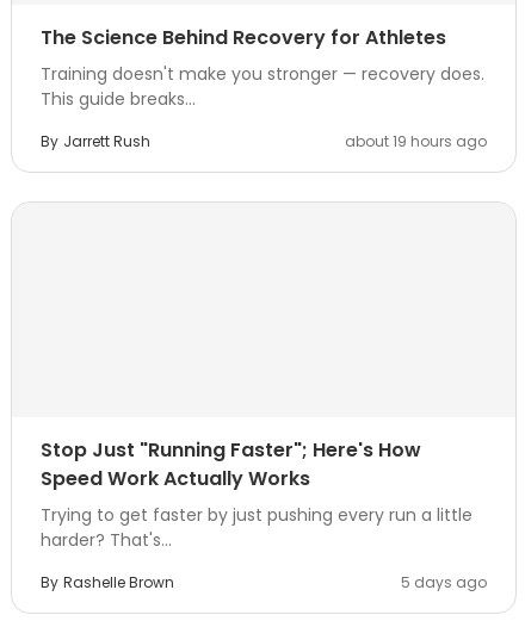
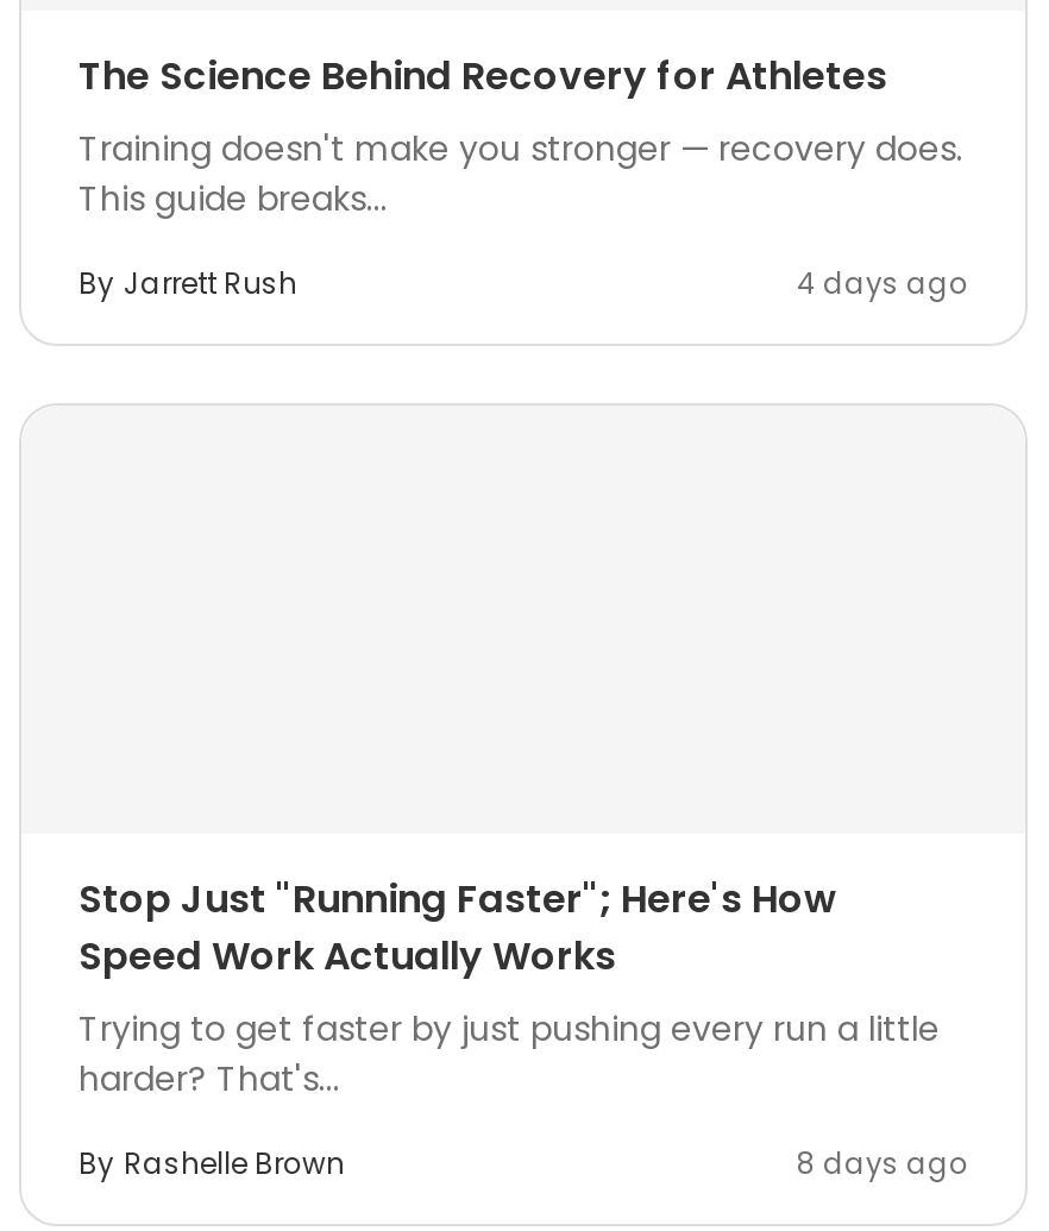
[345,131,487,151] about 19 hours ago -> [797,263,968,303] 4 days ago
[401,572,487,592] 5 days ago -> [797,1143,968,1183] 8 days ago

